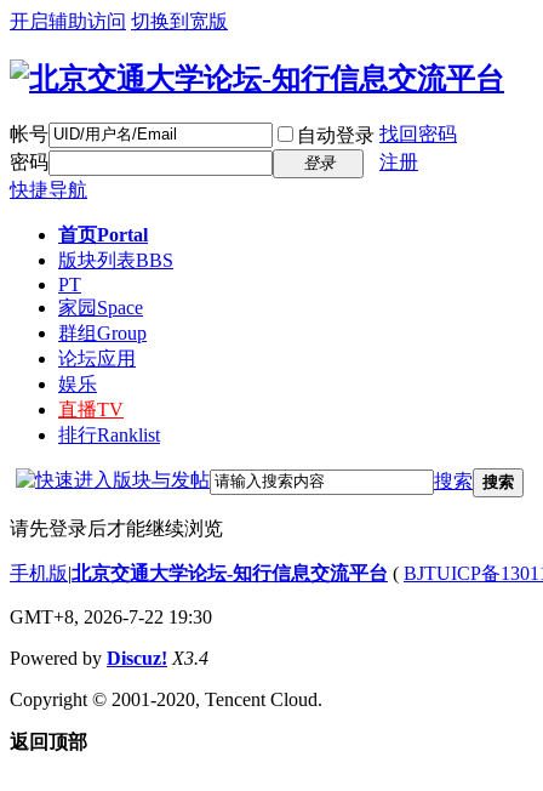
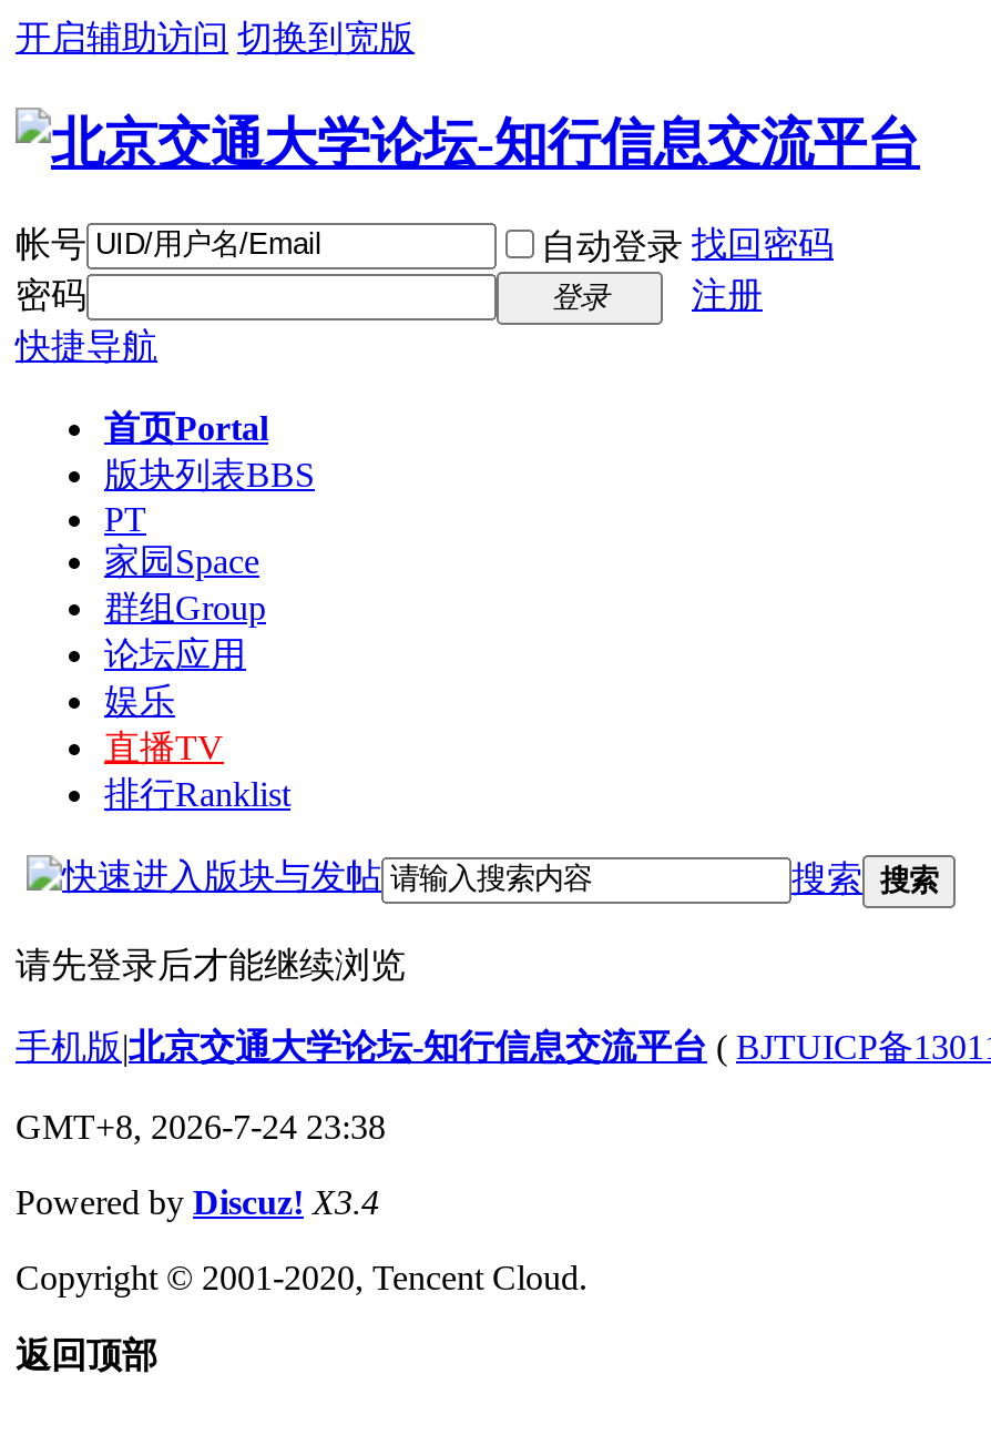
[10,606,212,627] GMT+8, 2026-7-22 19:30 -> [16,1107,386,1145] GMT+8, 2026-7-24 23:38

